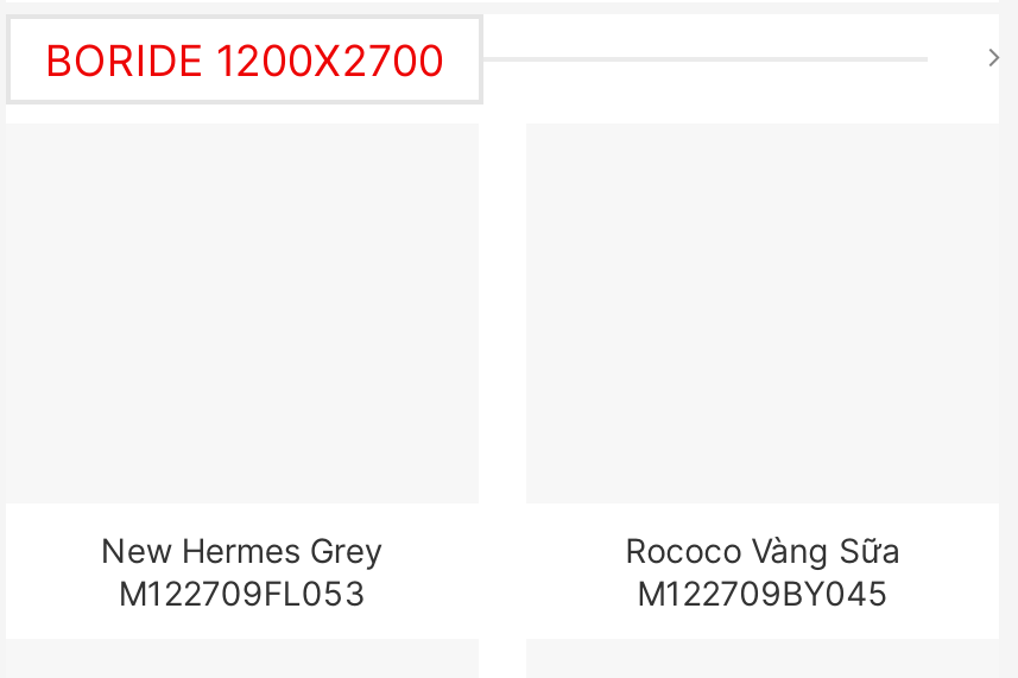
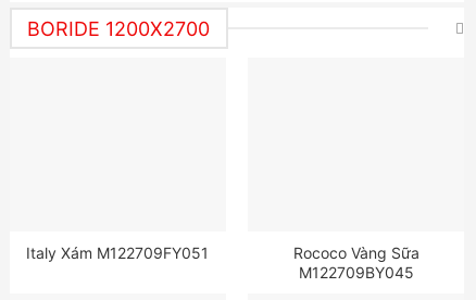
[101,529,383,612] New Hermes Grey | M122709FL053 -> [27,243,209,262] Italy Xám M122709FY051

